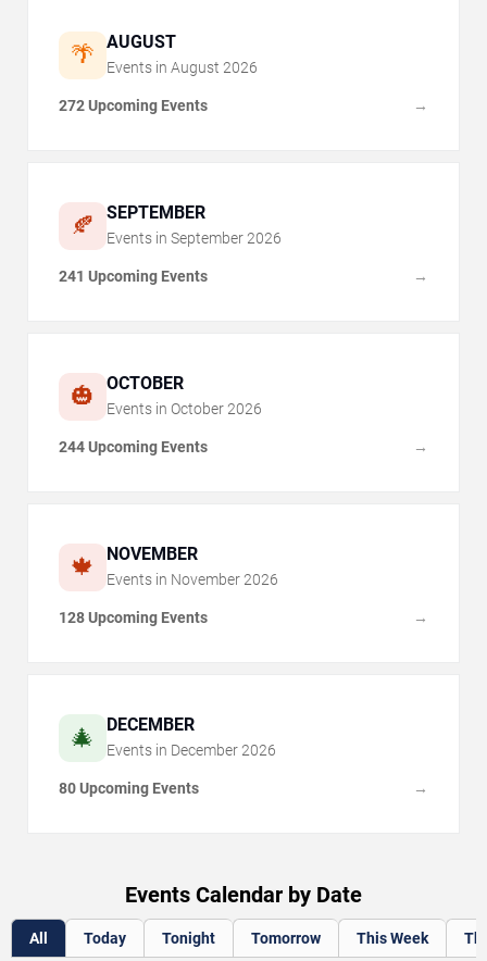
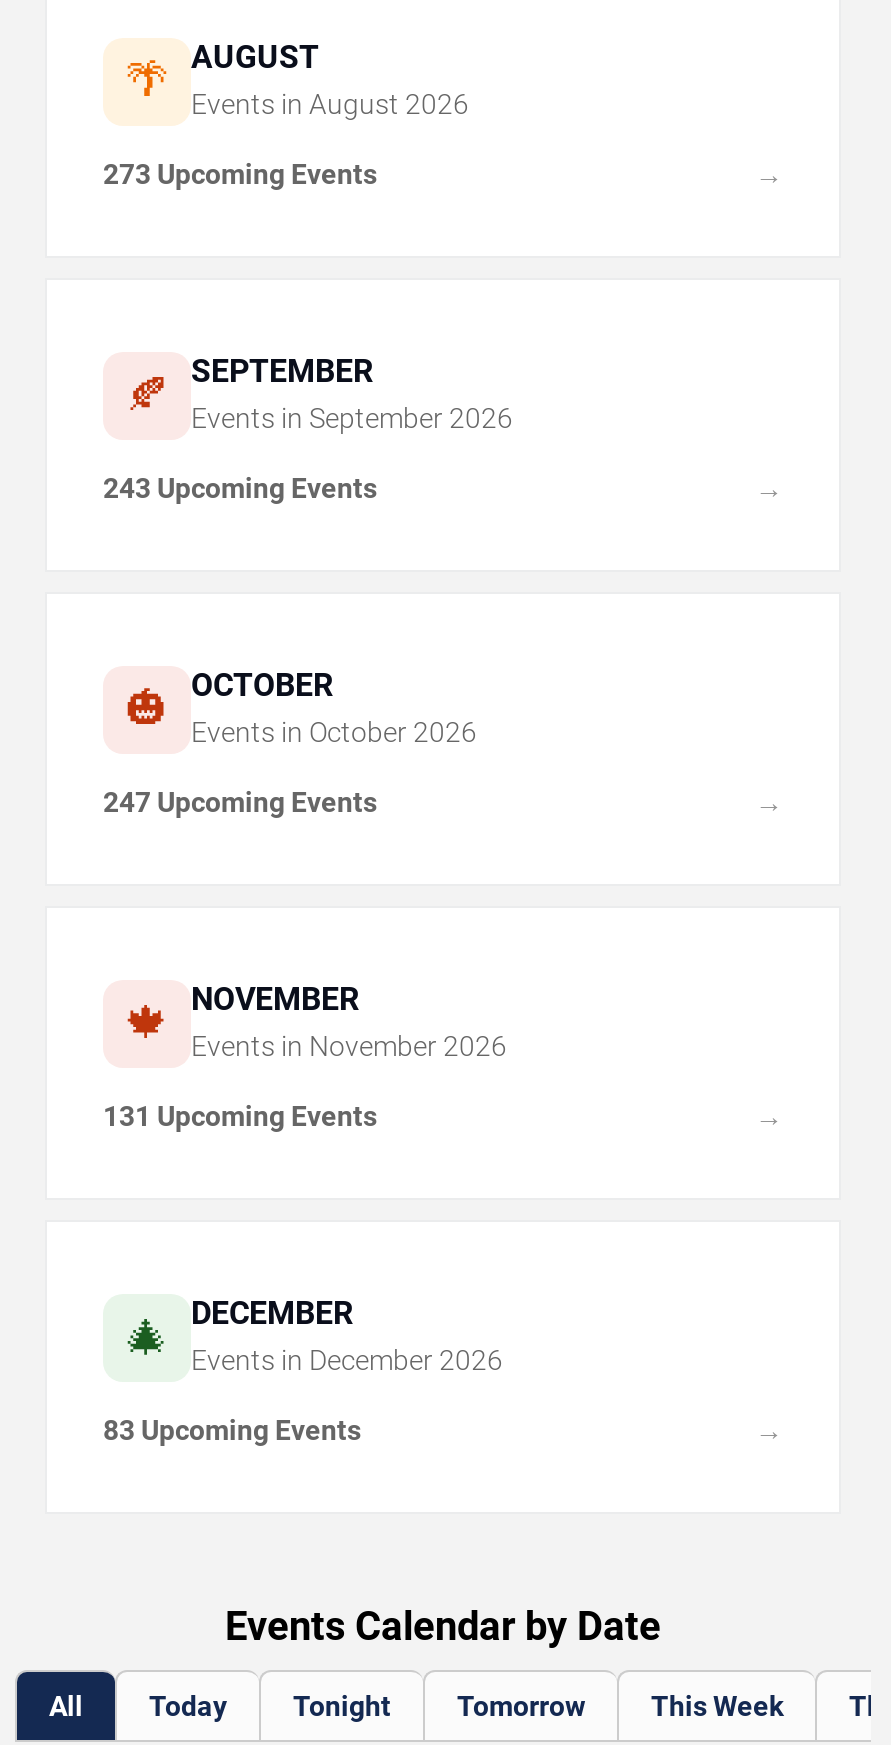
[59,96,208,114] 272 Upcoming Events -> [103,157,377,189] 273 Upcoming Events
[59,267,208,284] 241 Upcoming Events -> [103,471,377,503] 243 Upcoming Events
[59,438,208,455] 244 Upcoming Events -> [103,785,377,817] 247 Upcoming Events
[59,608,208,626] 128 Upcoming Events -> [103,1099,377,1131] 131 Upcoming Events
[59,779,199,796] 80 Upcoming Events -> [103,1413,361,1445] 83 Upcoming Events

